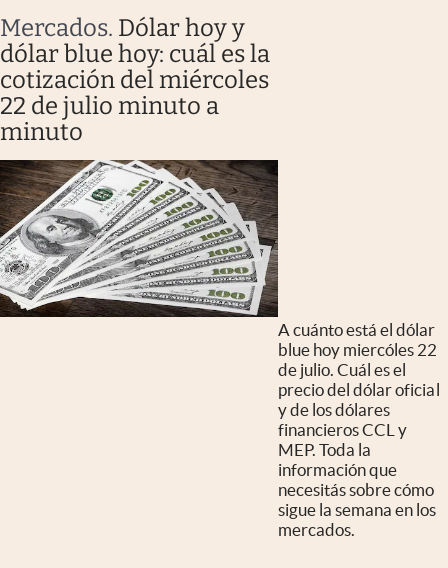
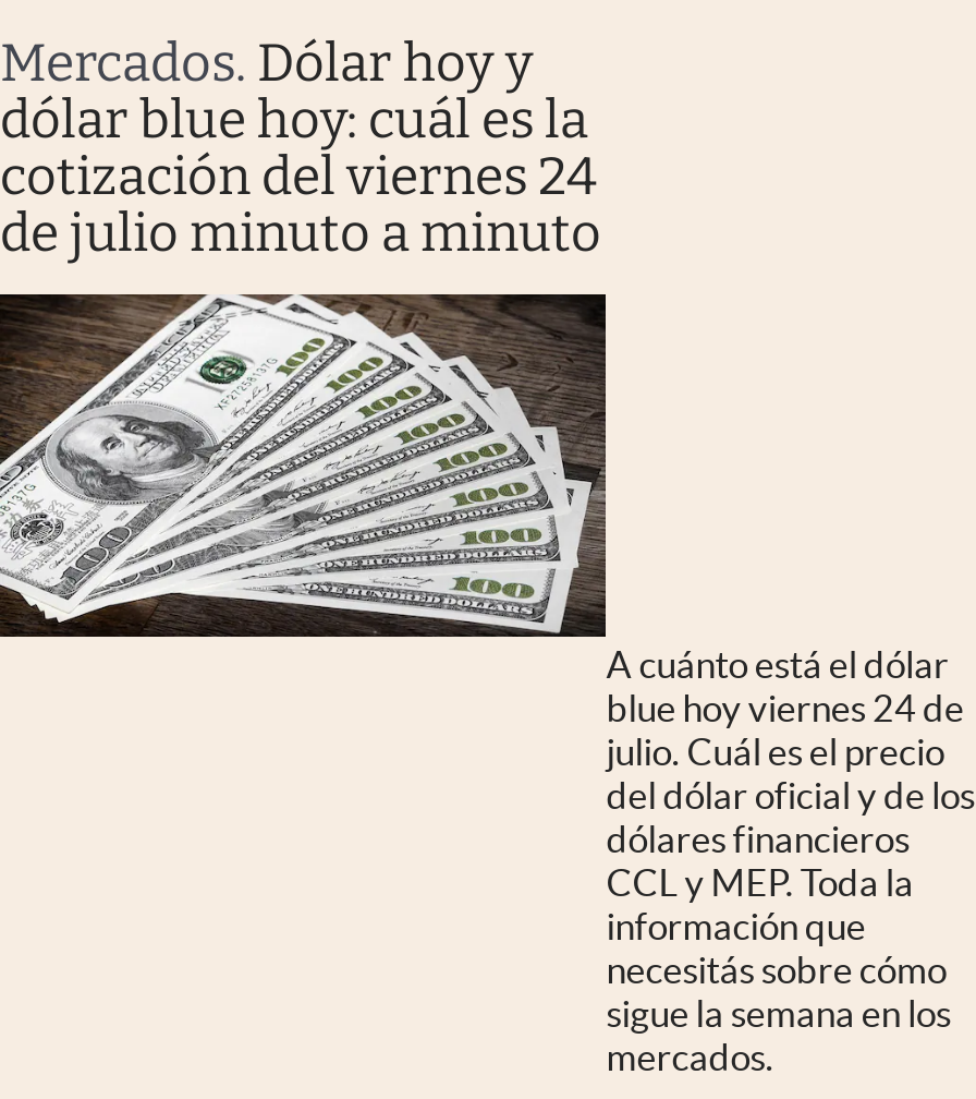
[0,66,269,146] cotización del miércoles | 22 de julio minuto a | minuto -> [0,146,601,264] cotización del viernes 24 | de julio minuto a minuto
[278,340,439,459] blue hoy miercóles 22 | de julio. Cuál es el | precio del dólar oficial | y de los dólares | financieros CCL y | MEP. Toda la -> [606,685,975,901] blue hoy viernes 24 de | julio. Cuál es el precio | del dólar oficial y de los | dólares financieros | CCL y MEP. Toda la

